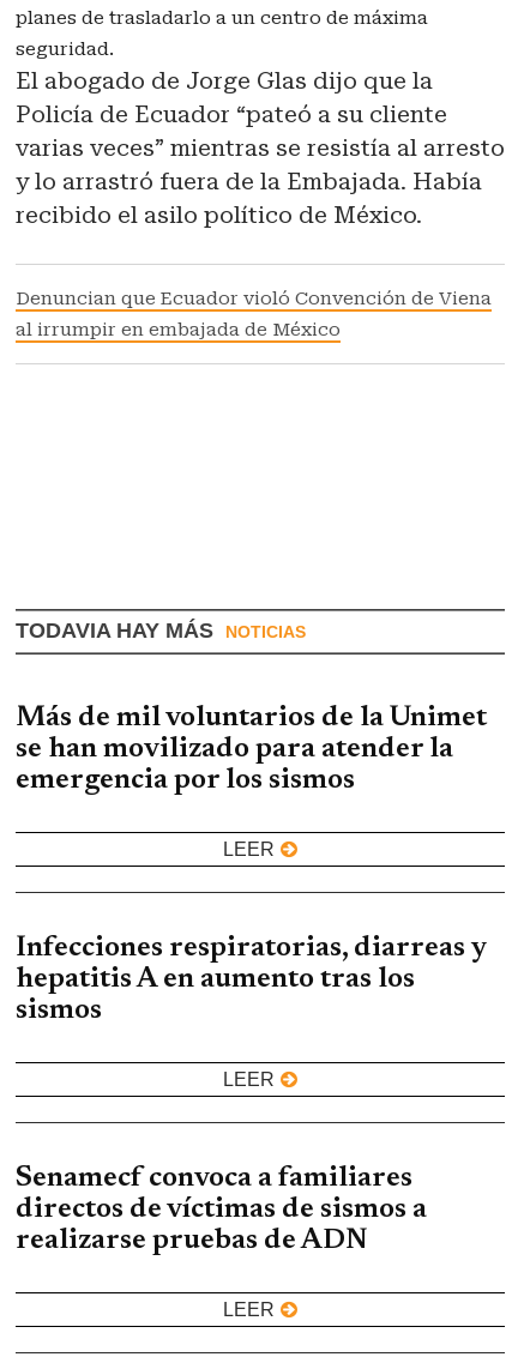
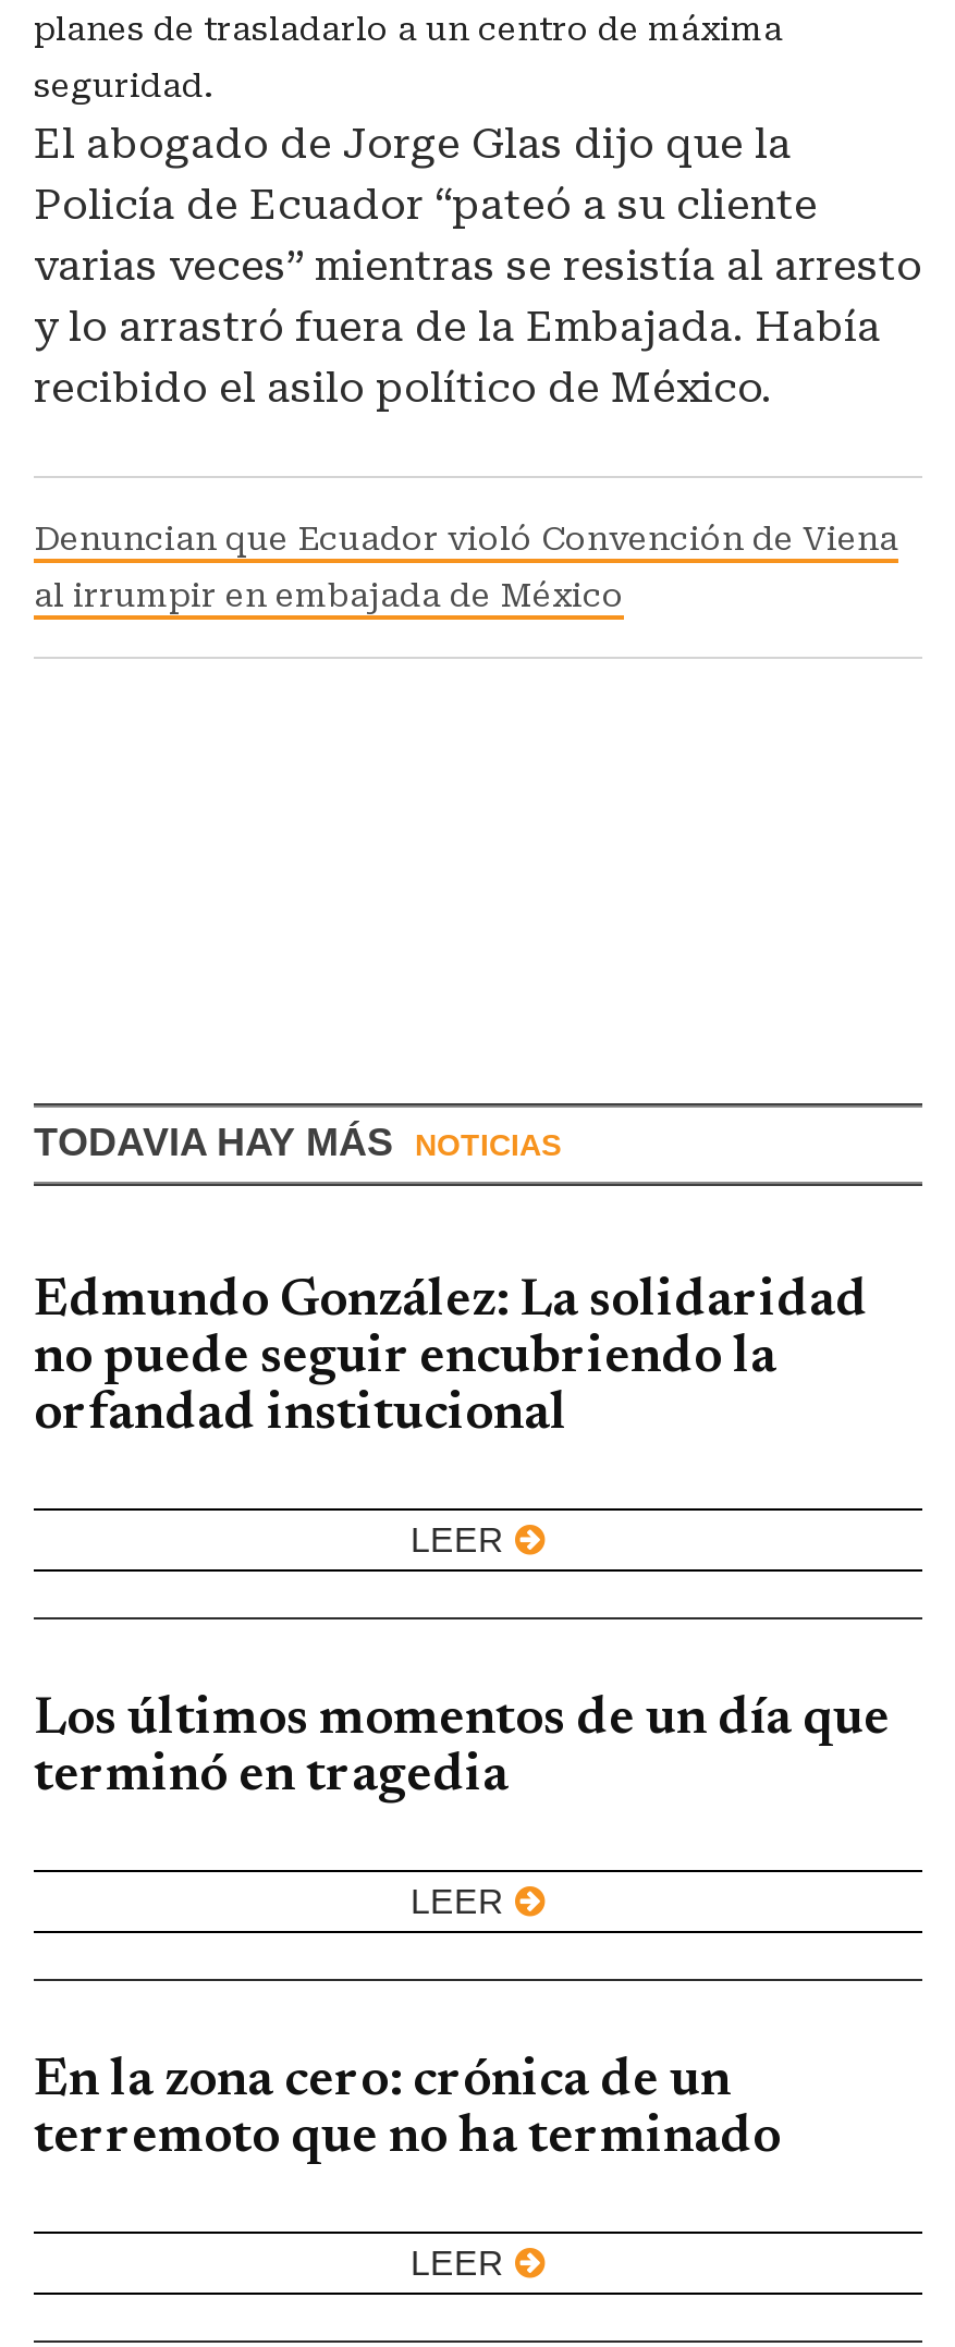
[16,704,487,795] Más de mil voluntarios de la Unimet | se han movilizado para atender la | emergencia por los sismos -> [34,1275,868,1441] Edmundo González: La solidaridad | no puede seguir encubriendo la | orfandad institucional
[16,934,487,1025] Infecciones respiratorias, diarreas y | hepatitis A en aumento tras los | sismos -> [34,1693,890,1802] Los últimos momentos de un día que | terminó en tragedia
[16,1164,427,1255] Senamecf convoca a familiares | directos de víctimas de sismos a | realizarse pruebas de ADN -> [34,2055,781,2164] En la zona cero: crónica de un | terremoto que no ha terminado

